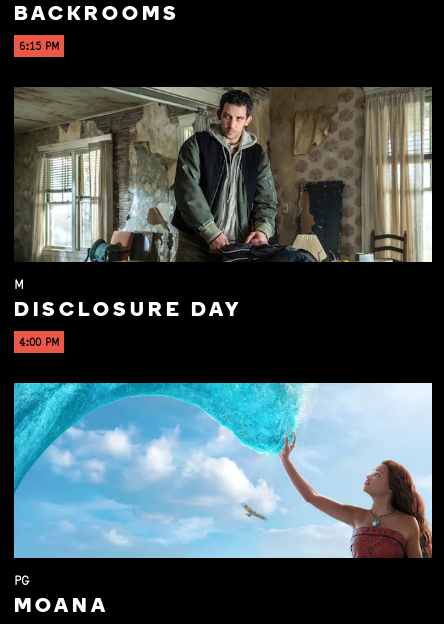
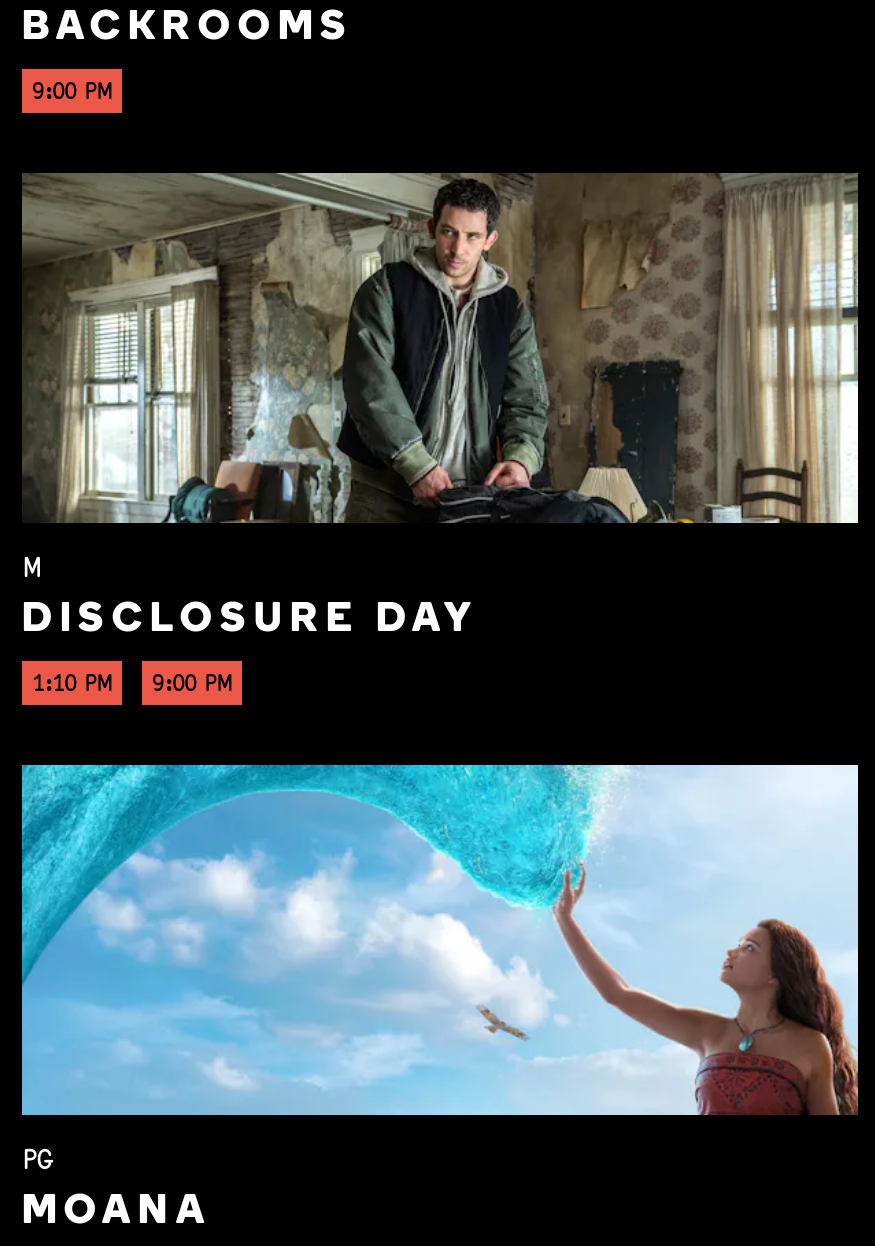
[19,39,59,53] 6:15 PM -> [32,78,112,106] 9:00 PM
[19,335,59,349] 4:00 PM -> [32,669,232,697] 1:10 PM | 9:00 PM

